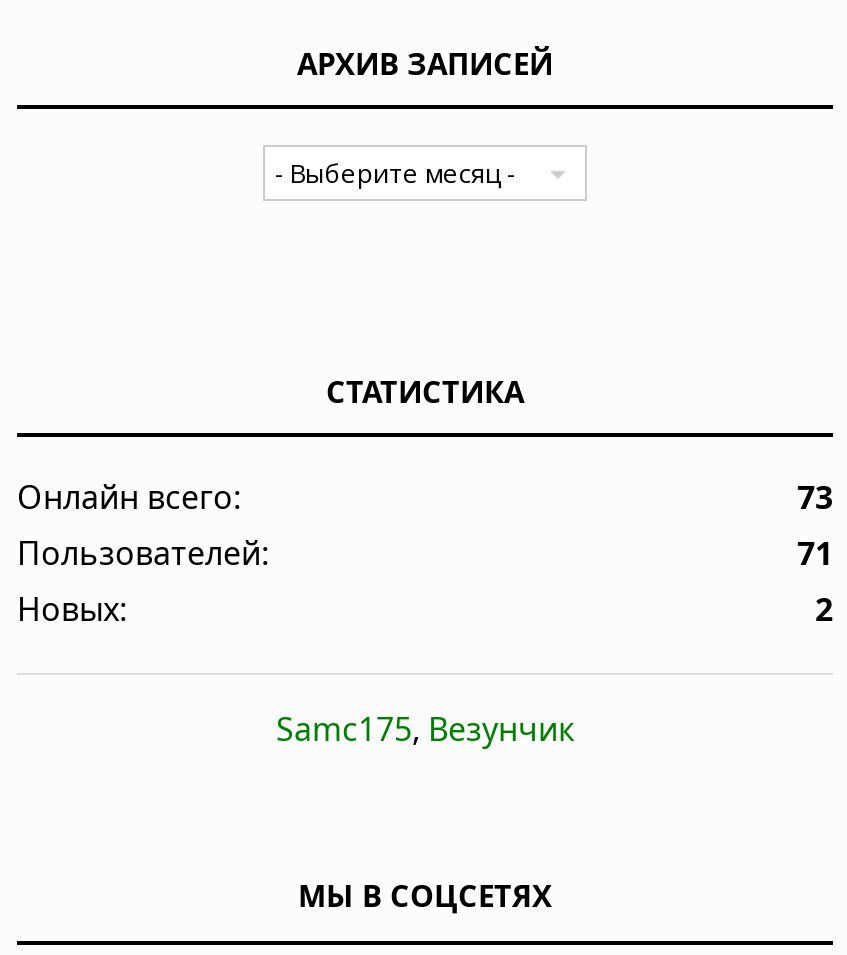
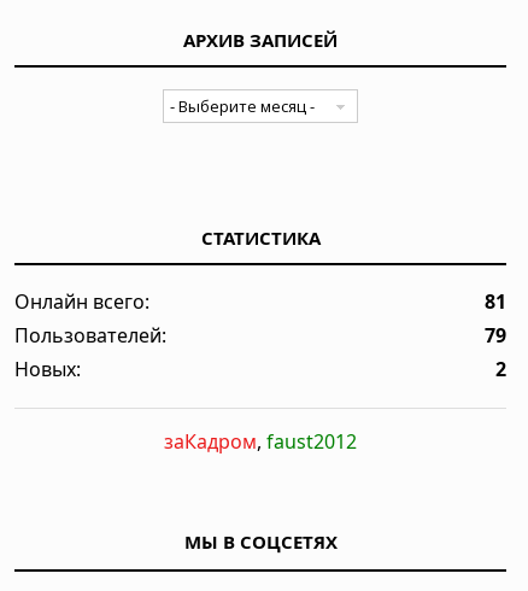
[797,476,833,520] 73 -> [485,288,506,314] 81
[797,532,833,576] 71 -> [485,322,506,348] 79
[276,708,574,752] Samc175, Везунчик -> [164,428,357,454] заКадром, faust2012

